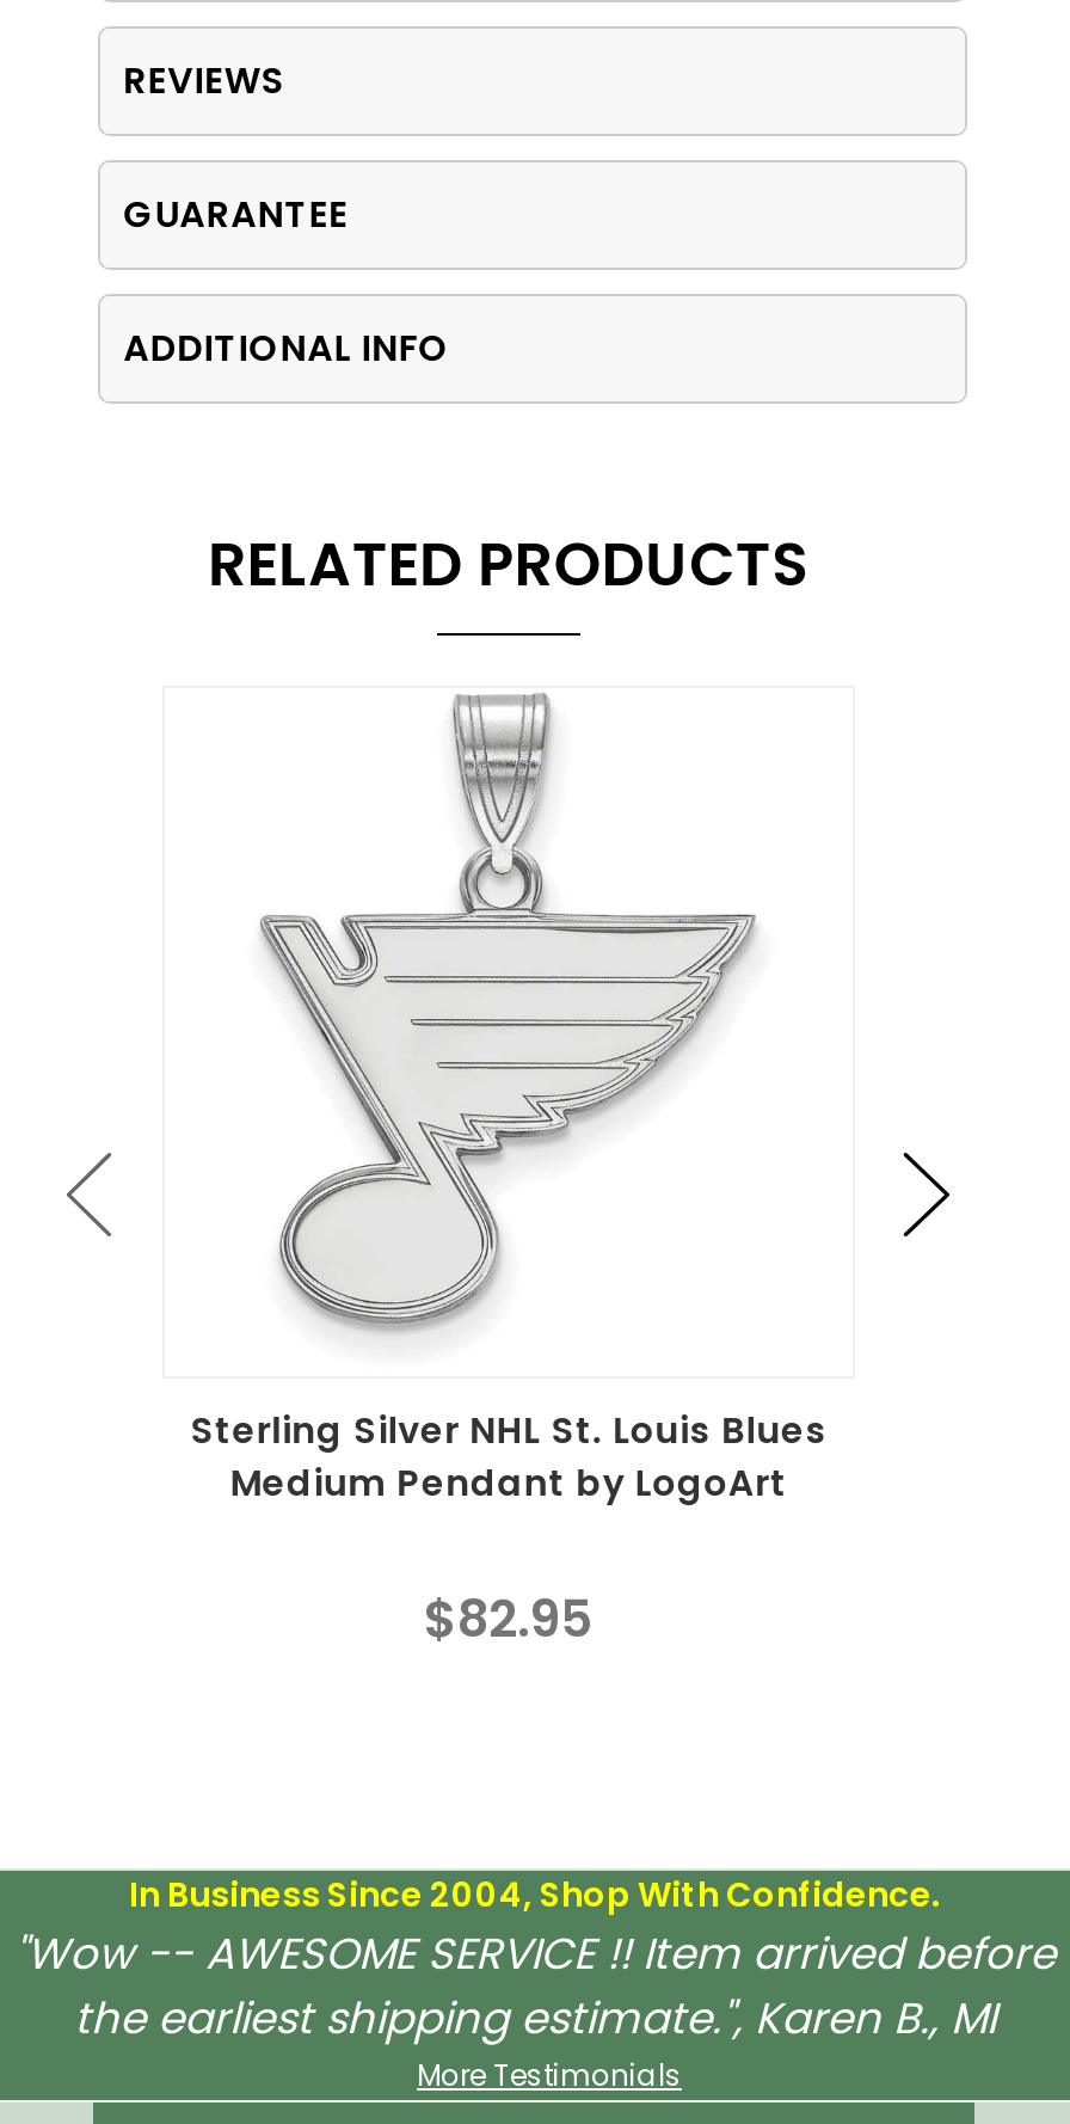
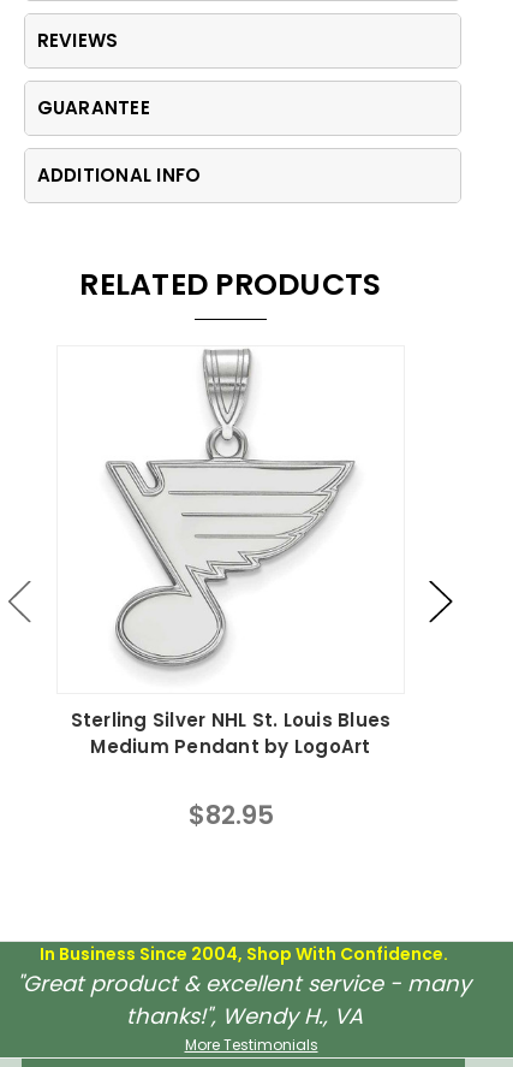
[14,1923,1056,2047] "Wow -- AWESOME SERVICE !! Item arrived before | the earliest shipping estimate.", Karen B., MI -> [17,968,471,1031] "Great product & excellent service - many | thanks!", Wendy H., VA

